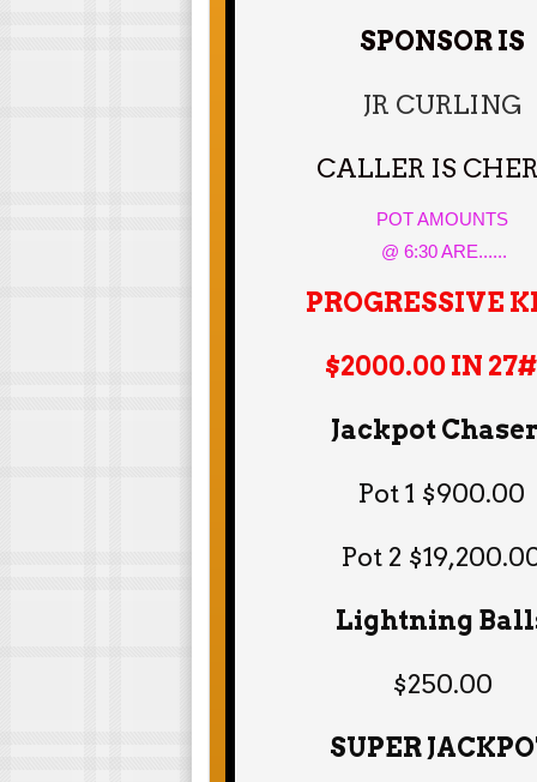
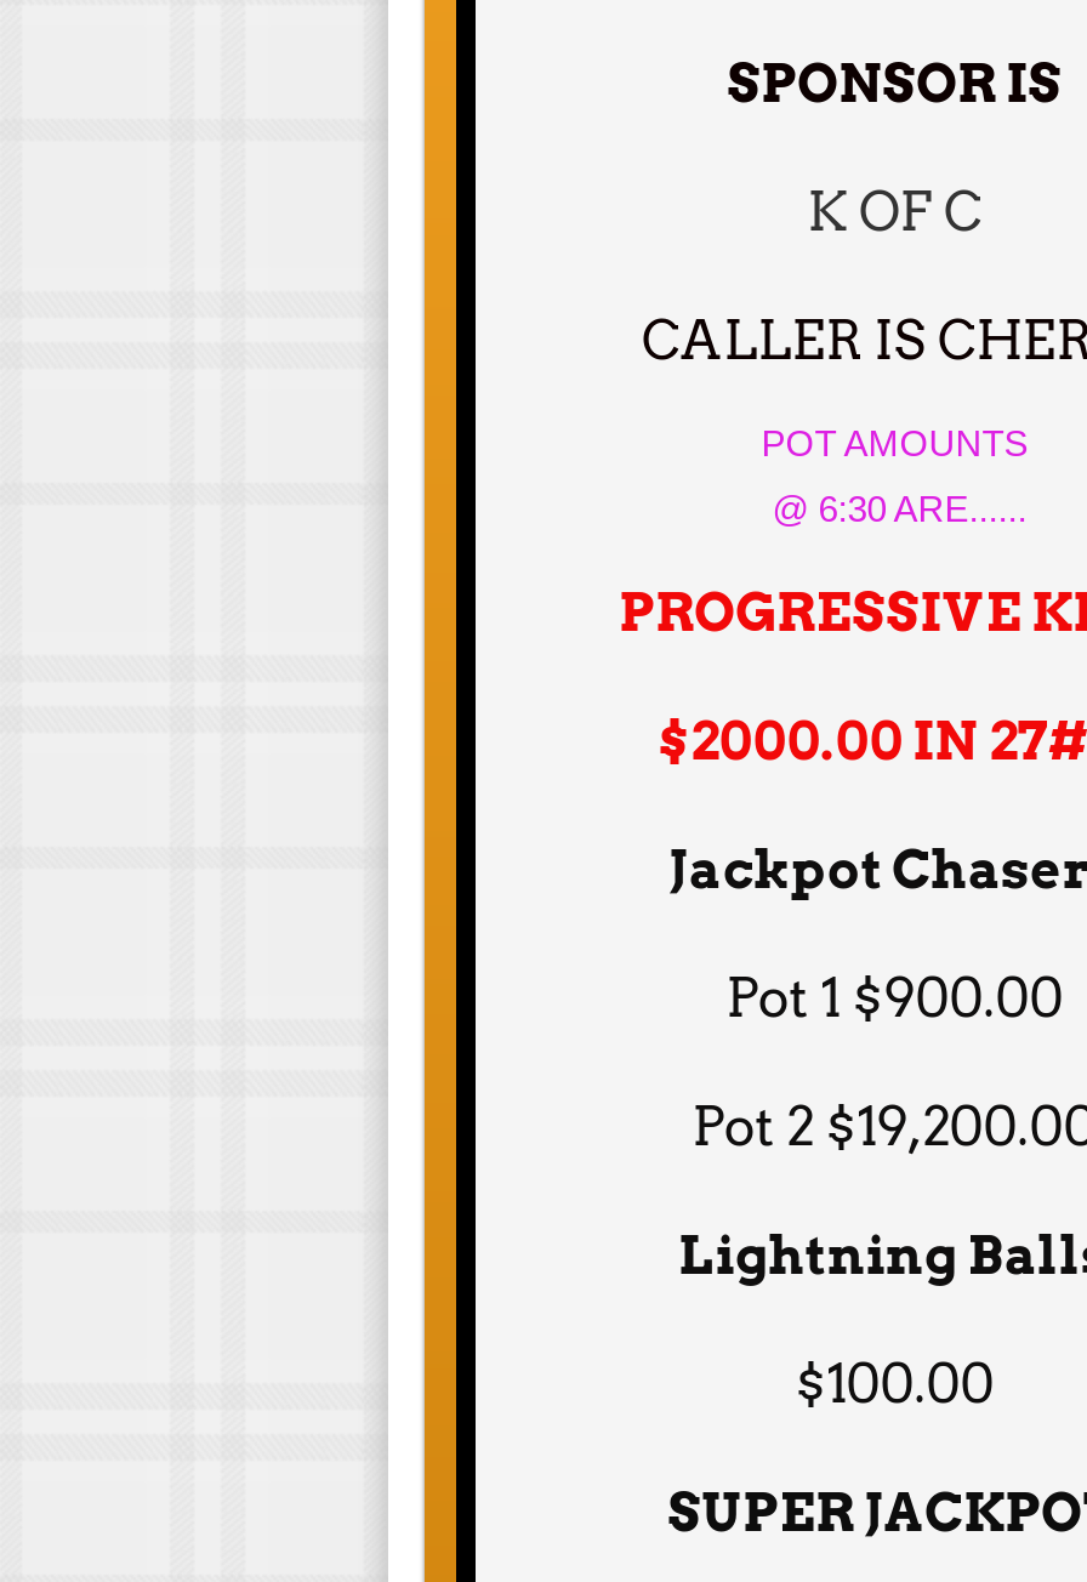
[362,88,522,119] JR CURLING -> [807,179,982,242] K OF C
[392,668,492,699] $250.00 -> [795,1351,994,1414] $100.00

